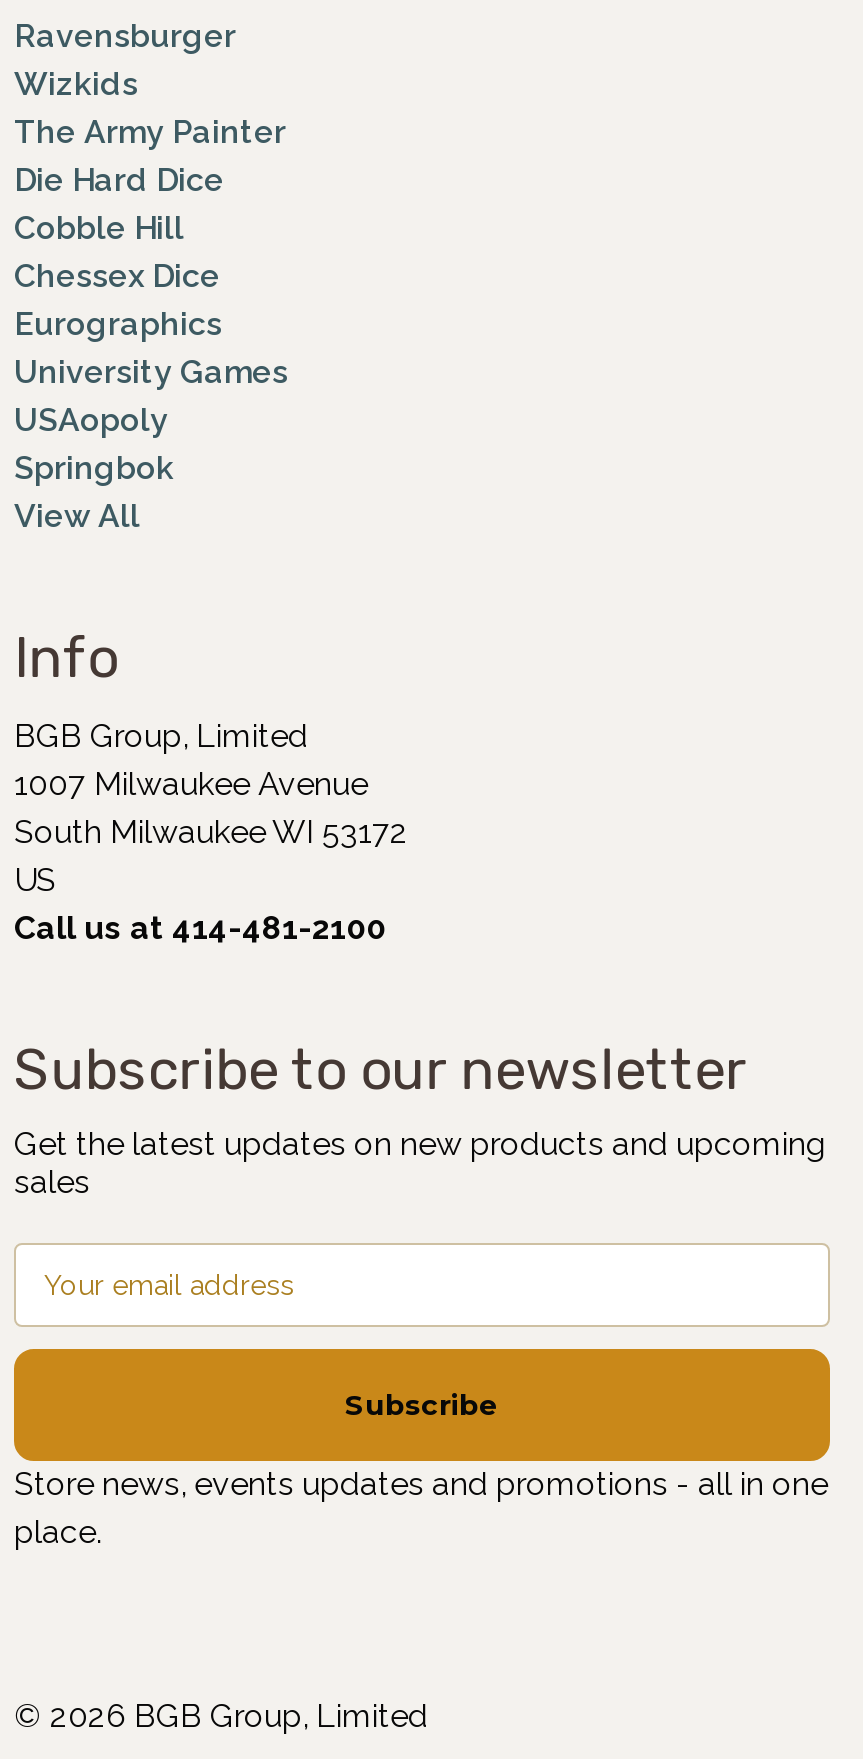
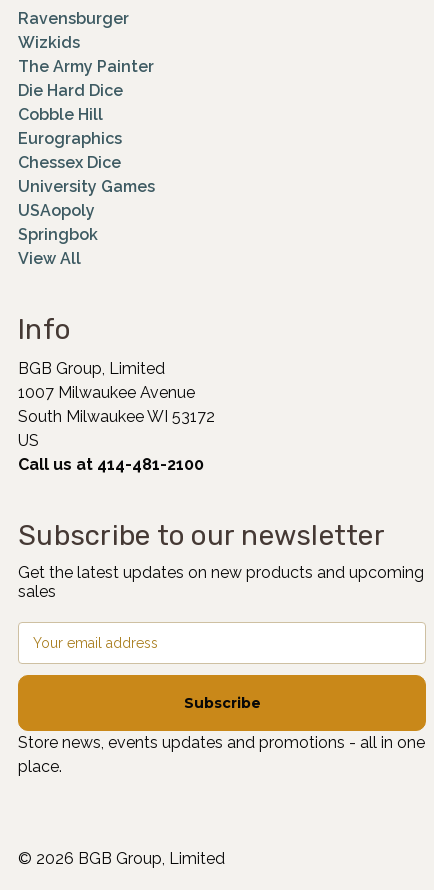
moved [14,257,220,295] -> [18,153,121,172]: Chessex Dice
moved [14,305,222,343] -> [18,129,122,148]: Eurographics

